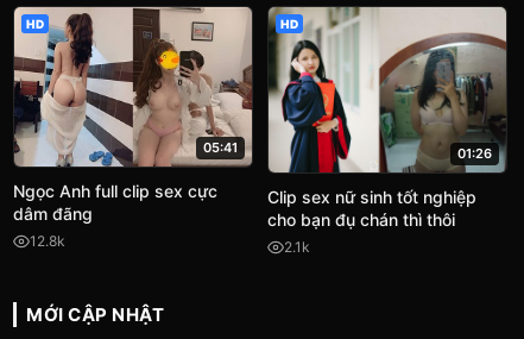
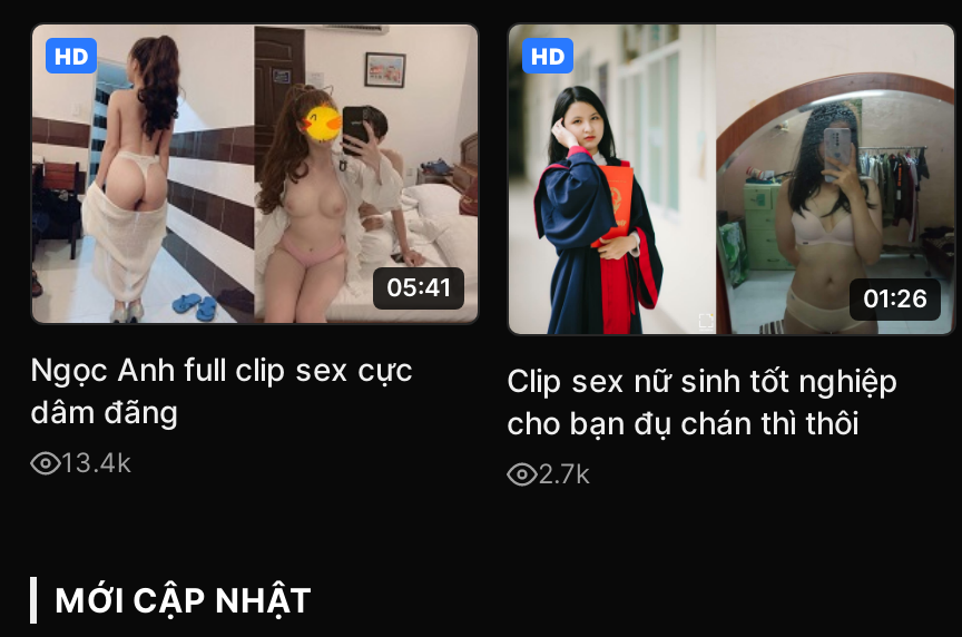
[30,232,65,250] 12.8k -> [61,445,132,479] 13.4k
[284,238,310,256] 2.1k -> [538,457,591,490] 2.7k

